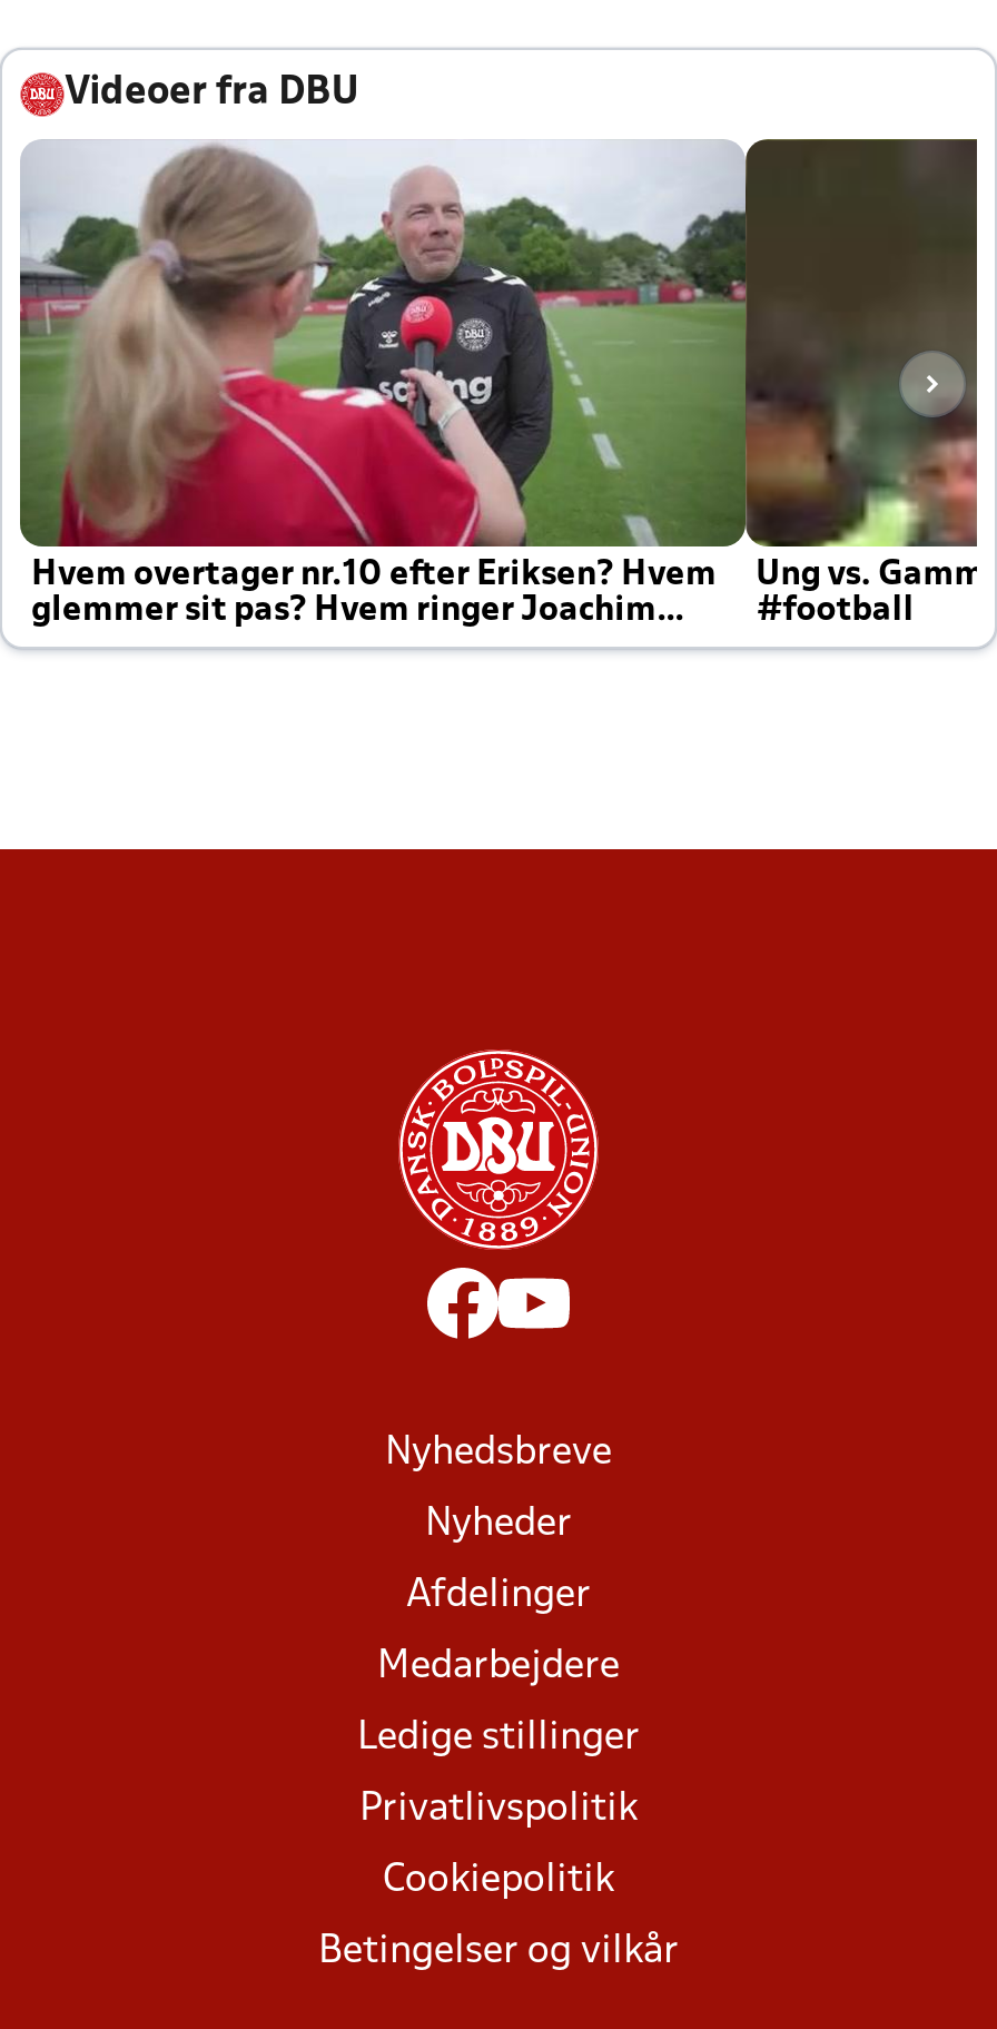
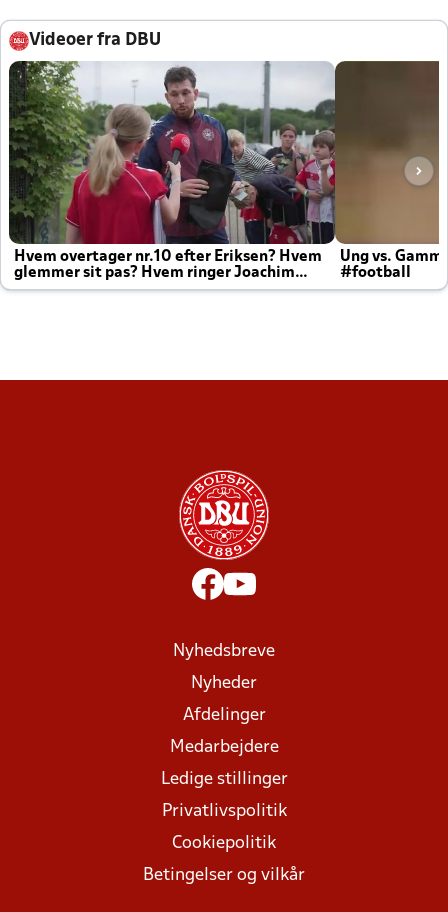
[18,139,977,549] [image] -> [8,60,439,245] [image]

